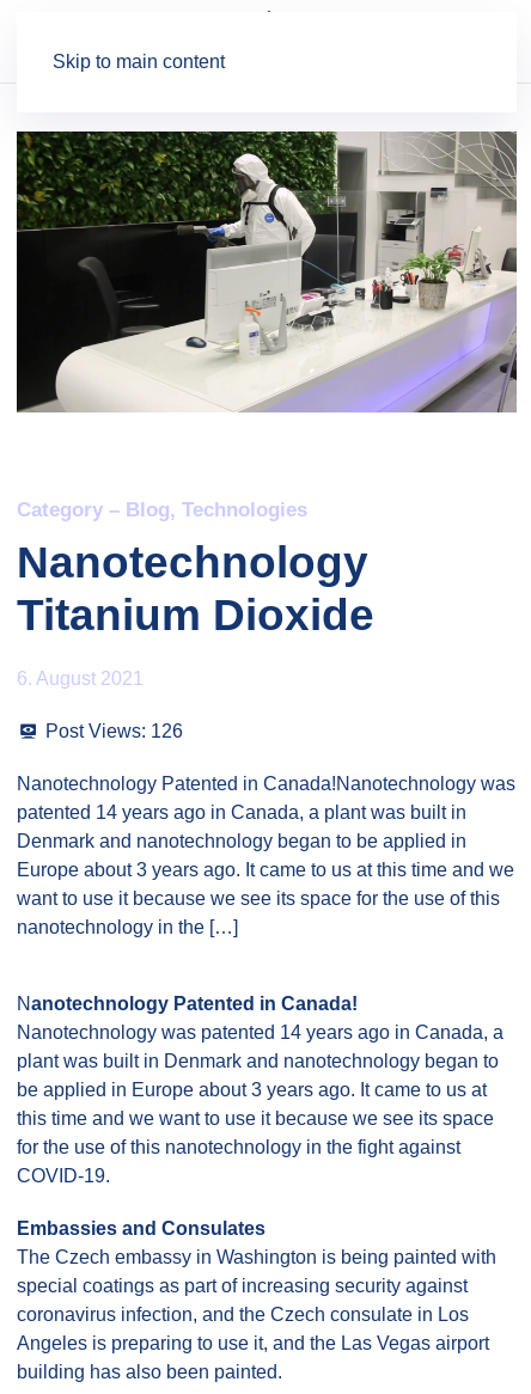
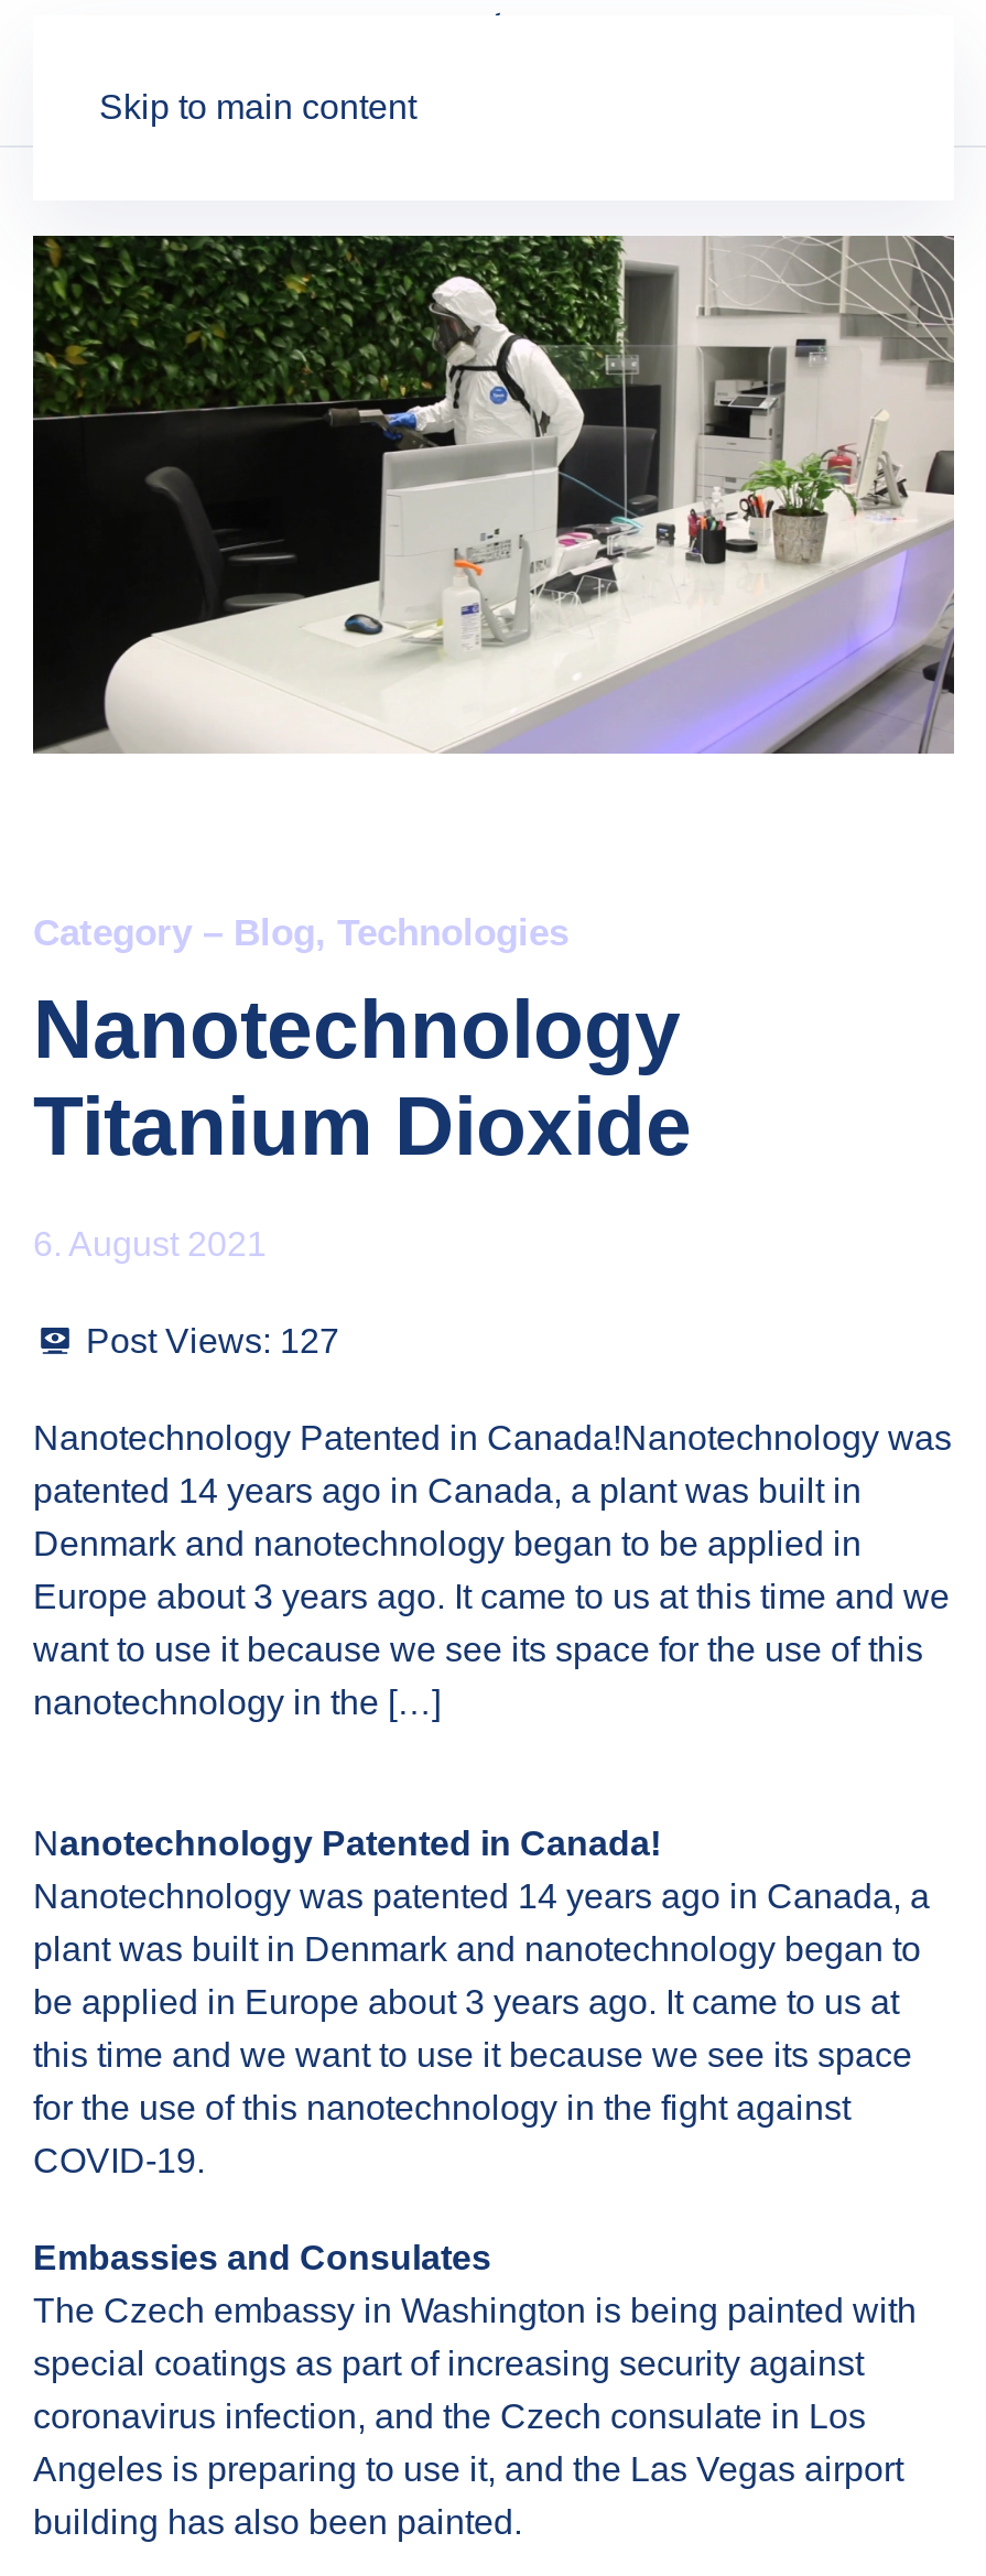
[45,721,183,741] Post Views: 126 -> [86,1322,339,1360] Post Views: 127

